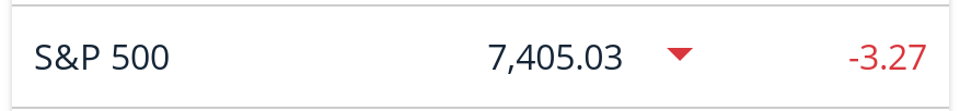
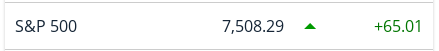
[487,32,623,80] 7,405.03 -> [222,15,284,37] 7,508.29
[848,32,927,80] -3.27 -> [383,15,423,37] 65.01

